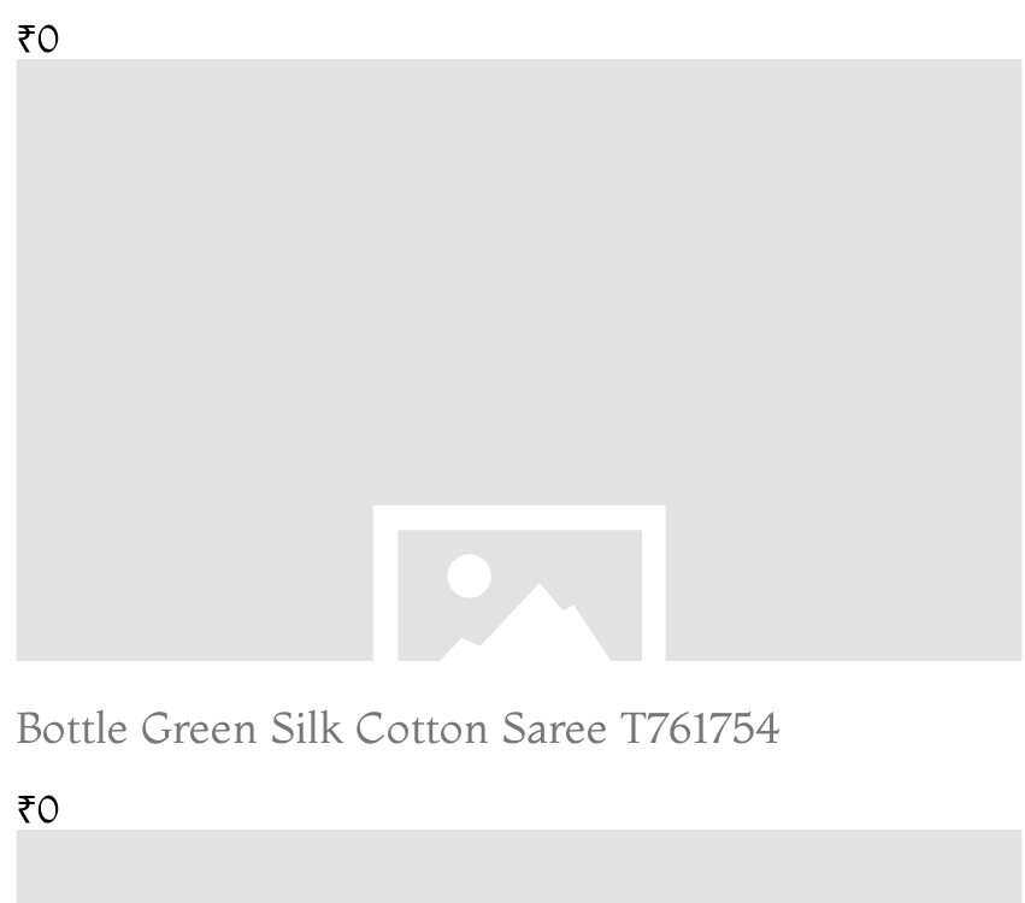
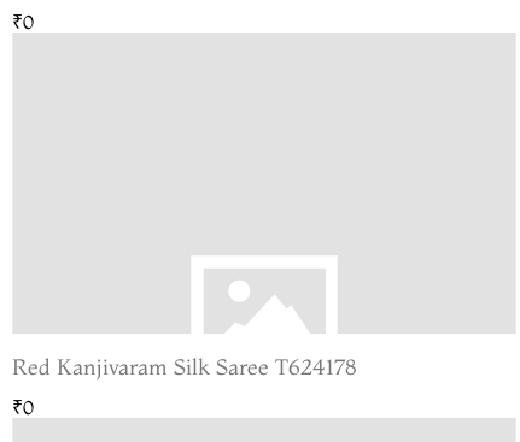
[16,699,782,754] Bottle Green Silk Cotton Saree T761754 -> [12,353,356,380] Red Kanjivaram Silk Saree T624178

